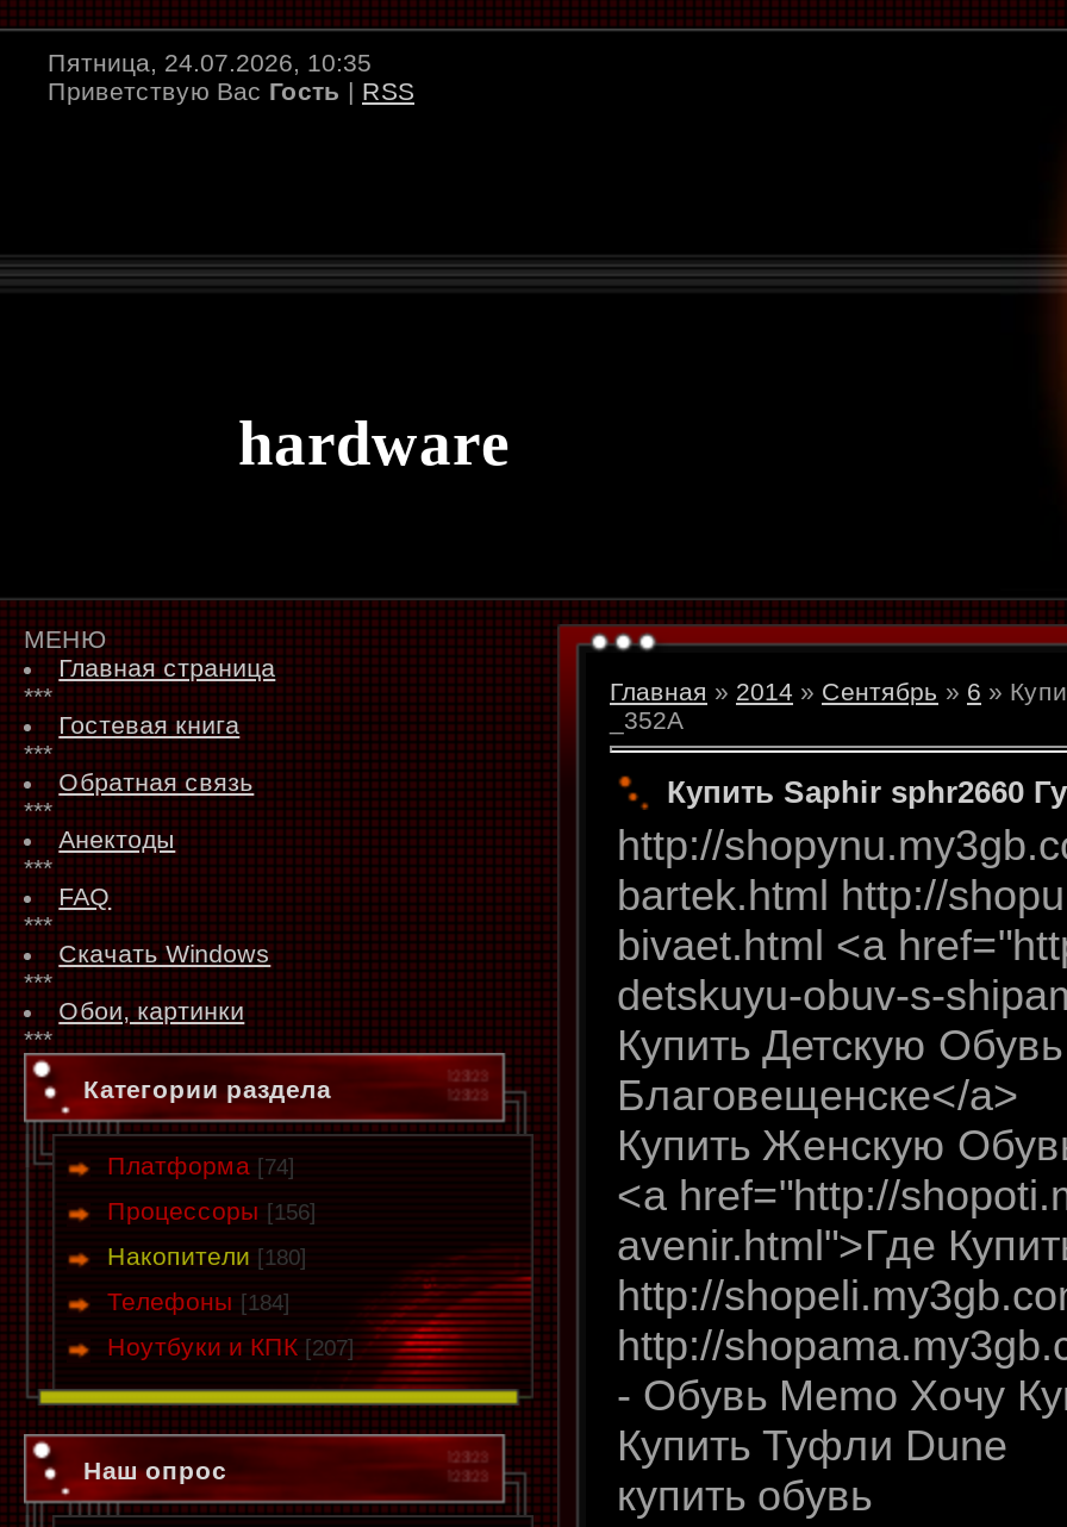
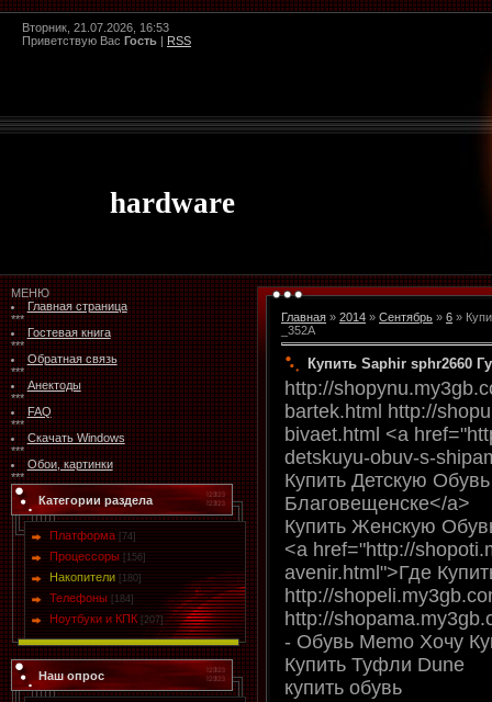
[48,48,372,76] Пятница, 24.07.2026, 10:35 -> [22,21,169,34] Вторник, 21.07.2026, 16:53

